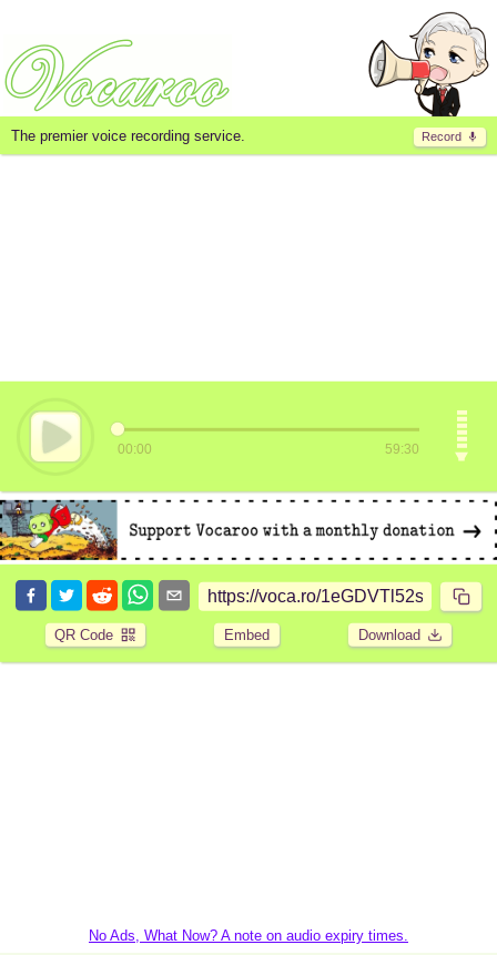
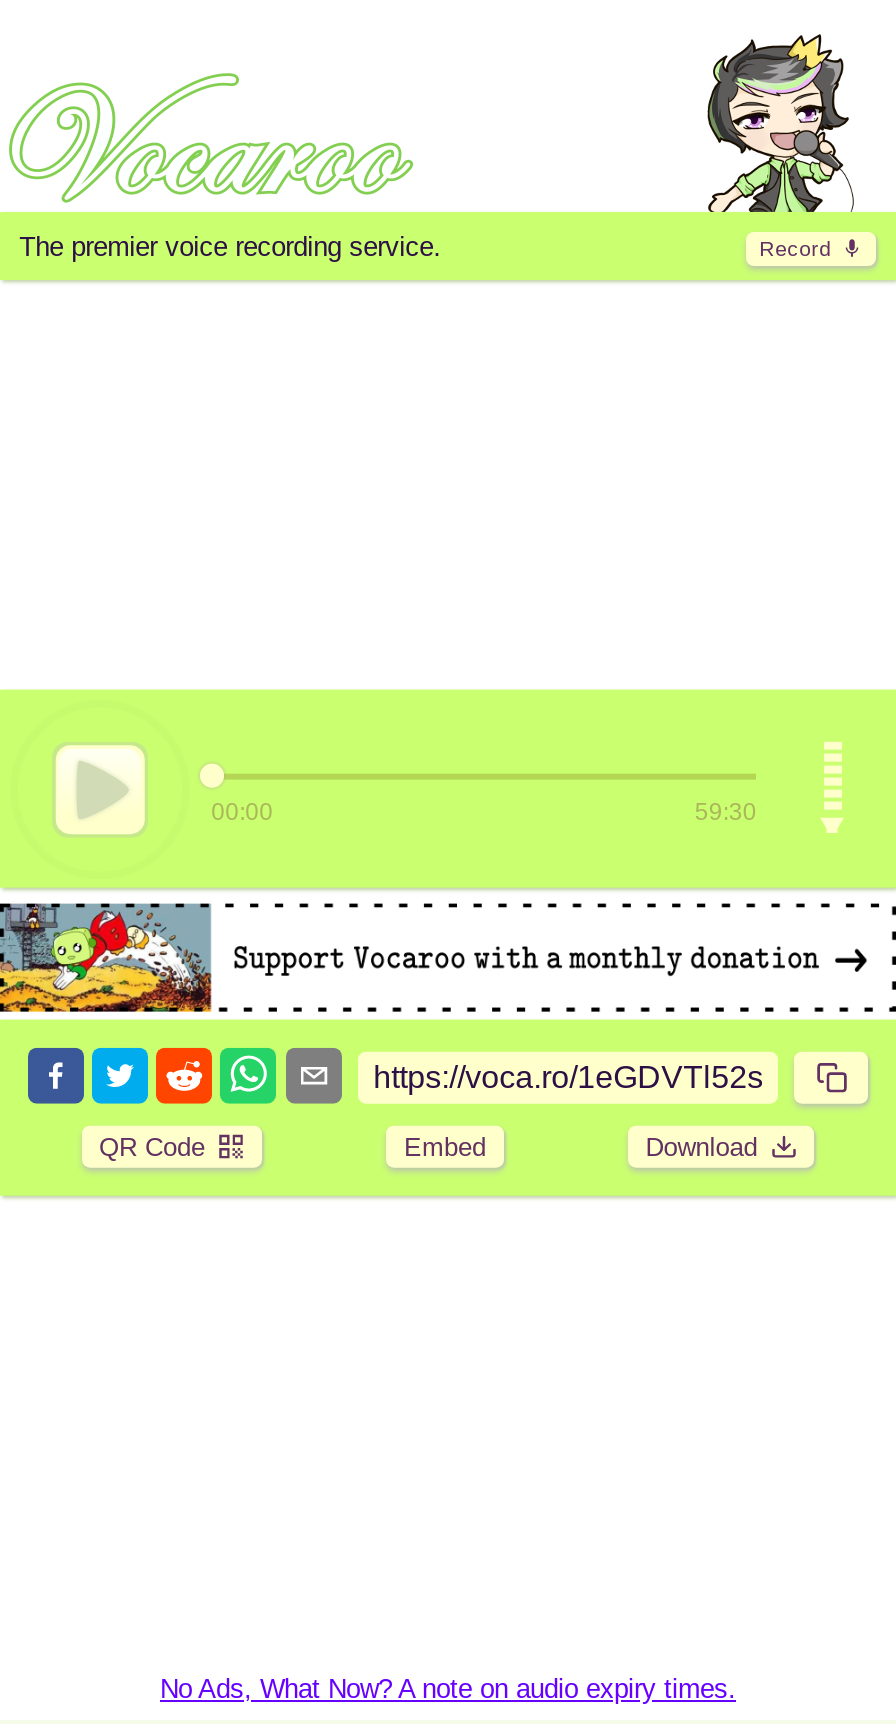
[367,11,490,118] [image] -> [664,24,880,214] [image]

